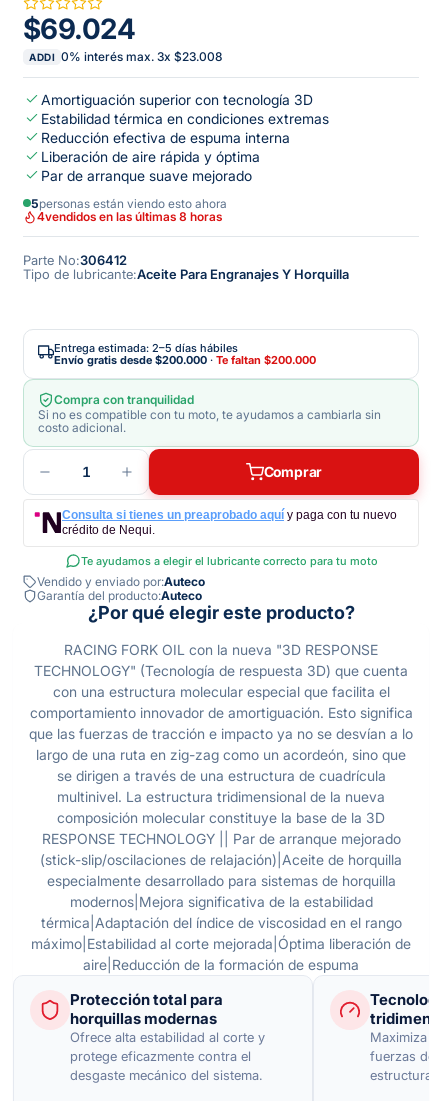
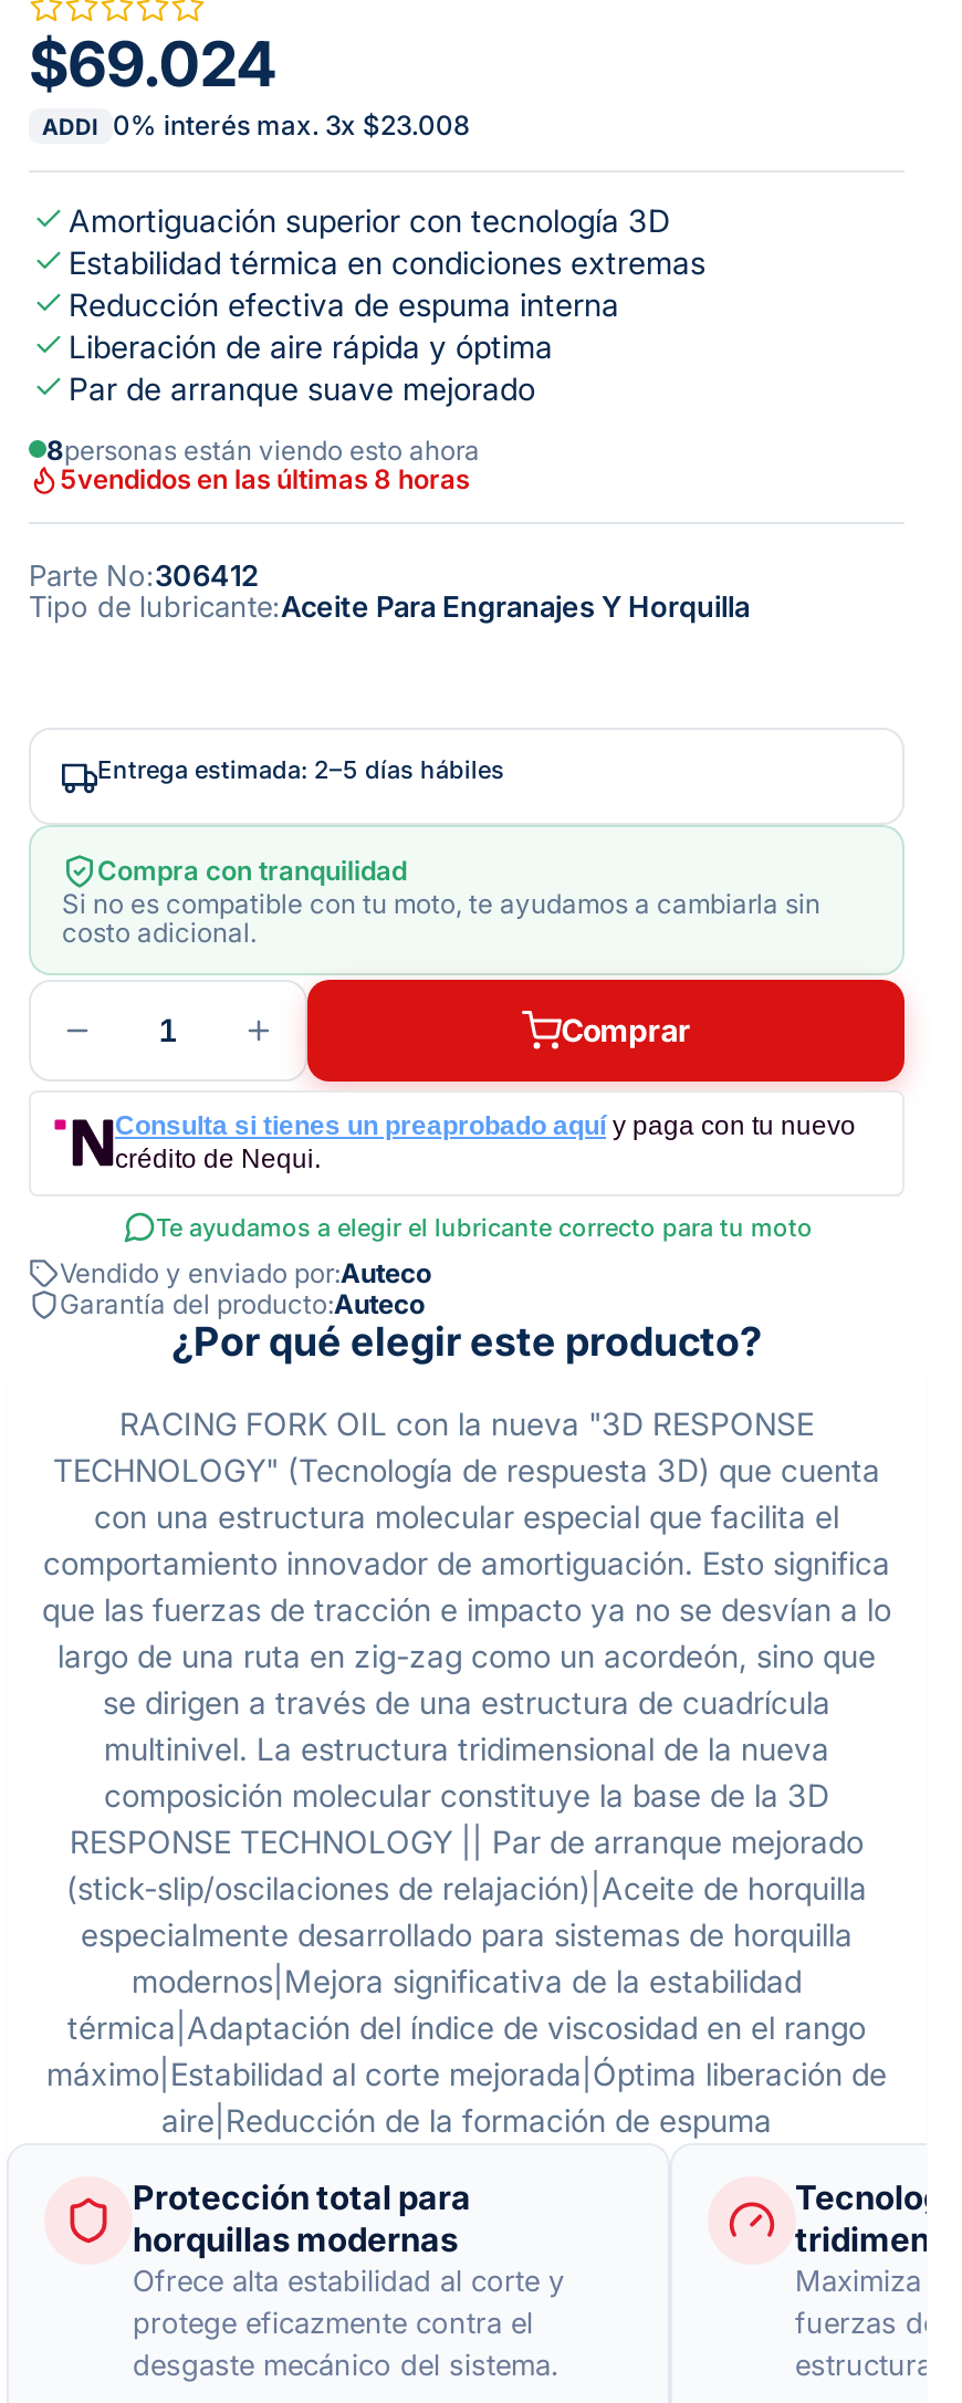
[31,196,227,211] 5personas están viendo esto ahora -> [46,433,480,466] 8personas están viendo esto ahora
[37,209,222,224] 4vendidos en las últimas 8 horas -> [60,463,469,496] 5vendidos en las últimas 8 horas
[54,353,316,367] Envío gratis desde$200.000·Te faltan $200.000 -> none

